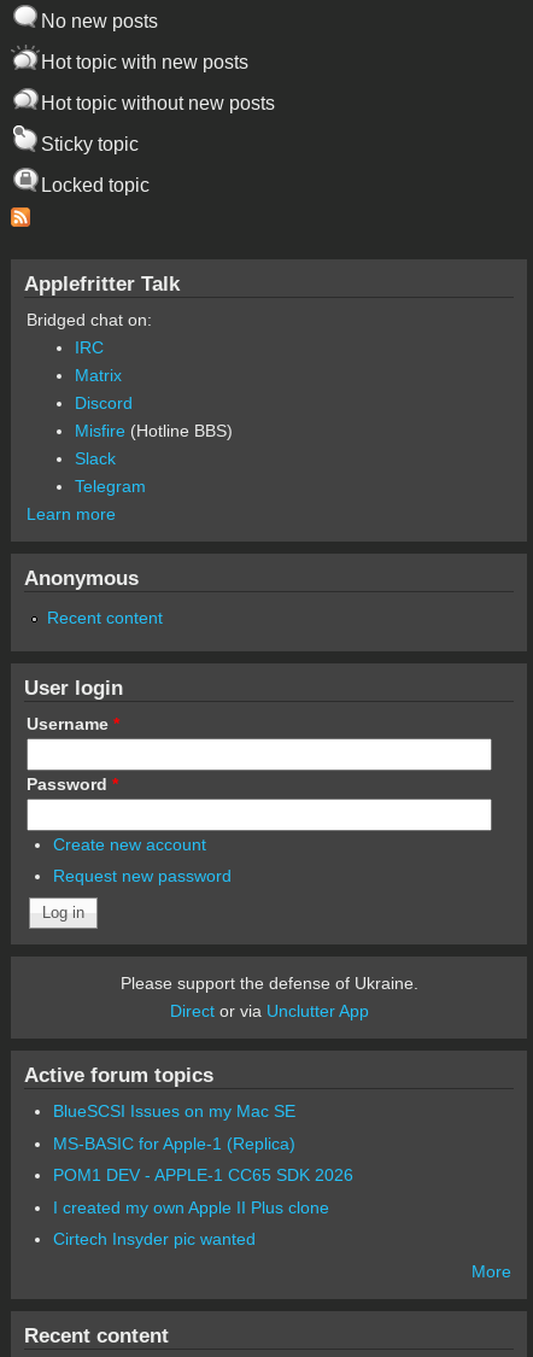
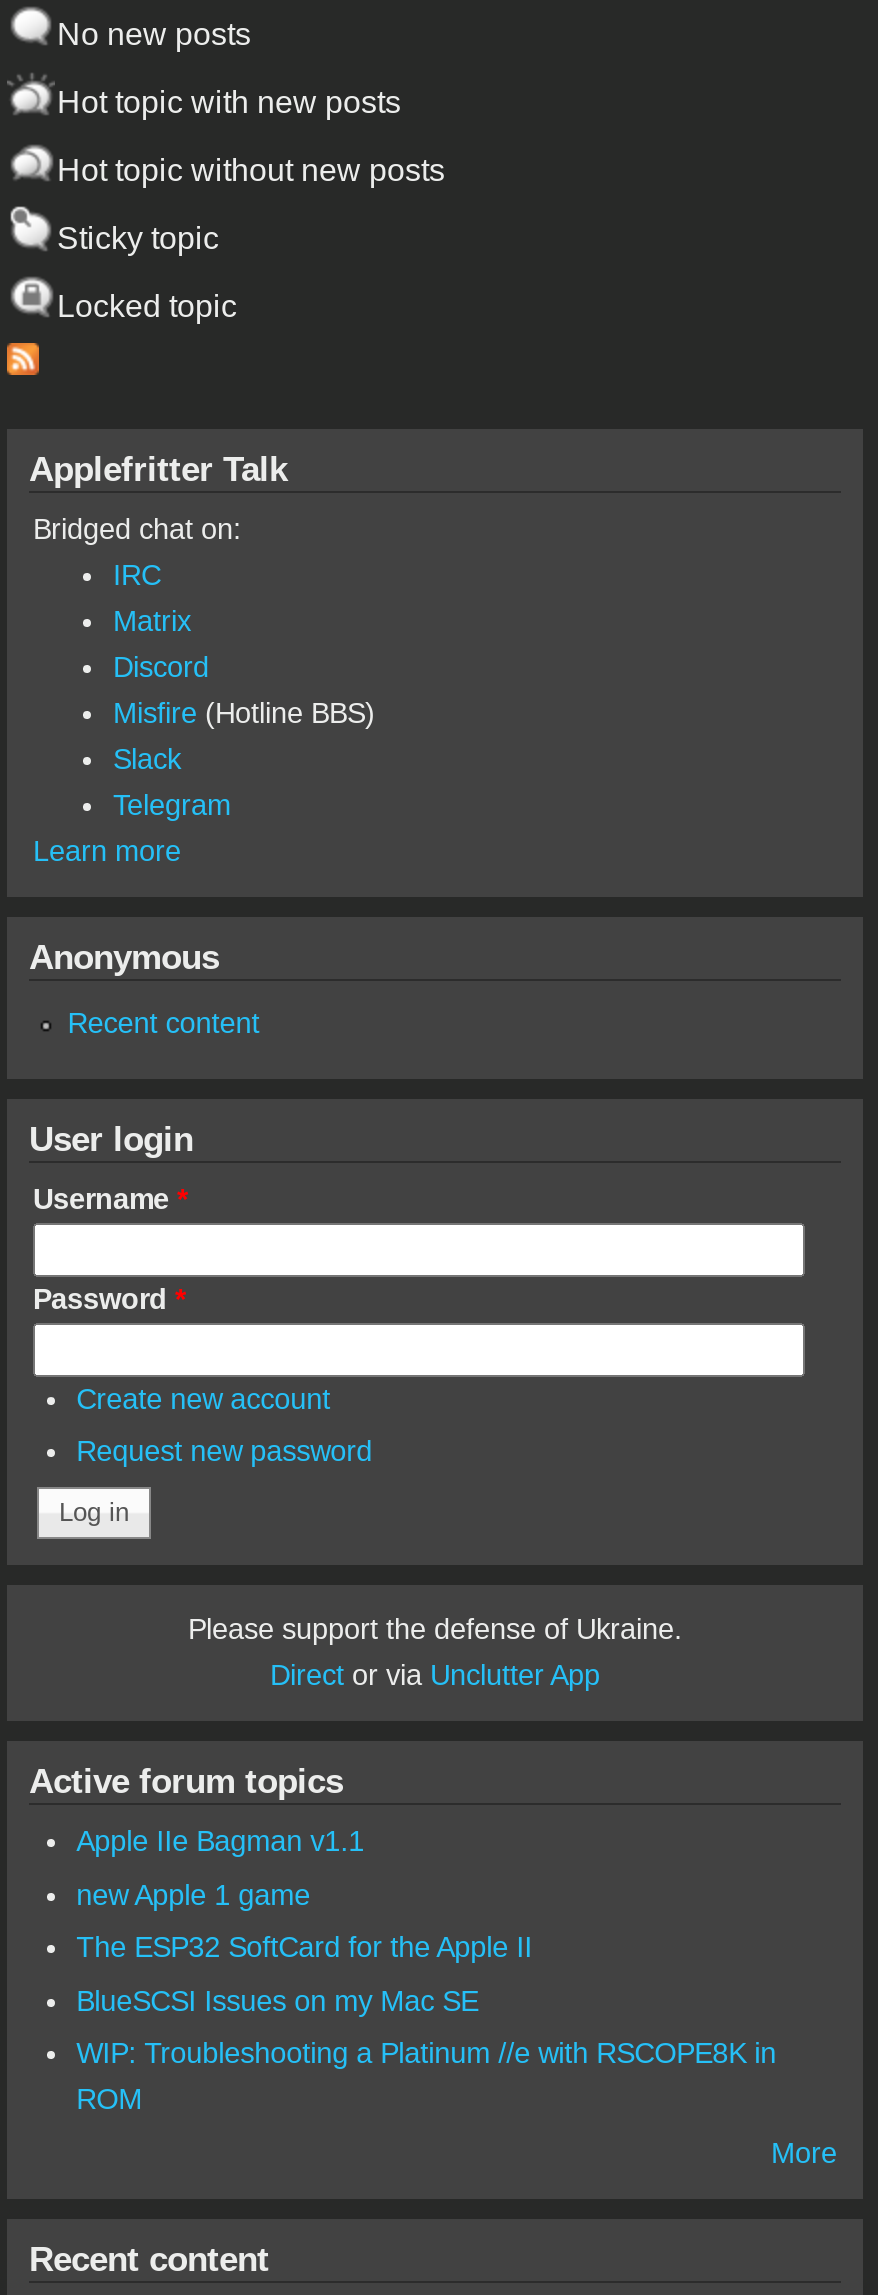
none -> [76,1825,532,1963] Apple IIe Bagman v1.1 | new Apple 1 game | The ESP32 SoftCard for the Apple II
moved [53,1101,295,1121] -> [76,1985,478,2017]: BlueSCSI Issues on my Mac SE
[53,1133,353,1249] MS-BASIC for Apple-1 (Replica) | POM1 DEV - APPLE-1 CC65 SDK 2026 | I created my own Apple II Plus clone | Cirtech Insyder pic wanted -> [76,2038,776,2116] WIP: Troubleshooting a Platinum //e with RSCOPE8K in | ROM

